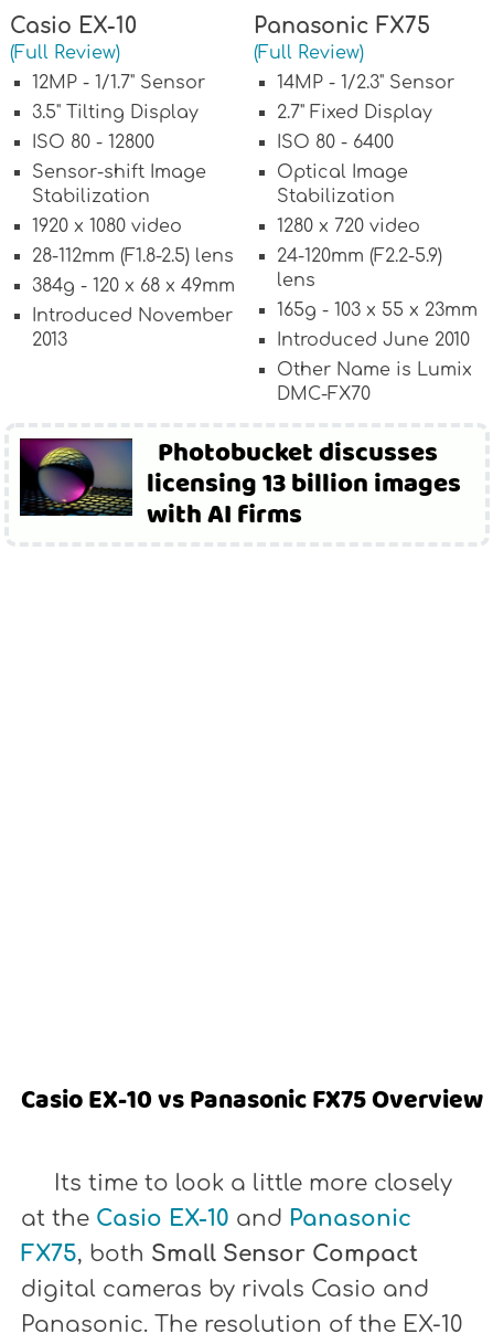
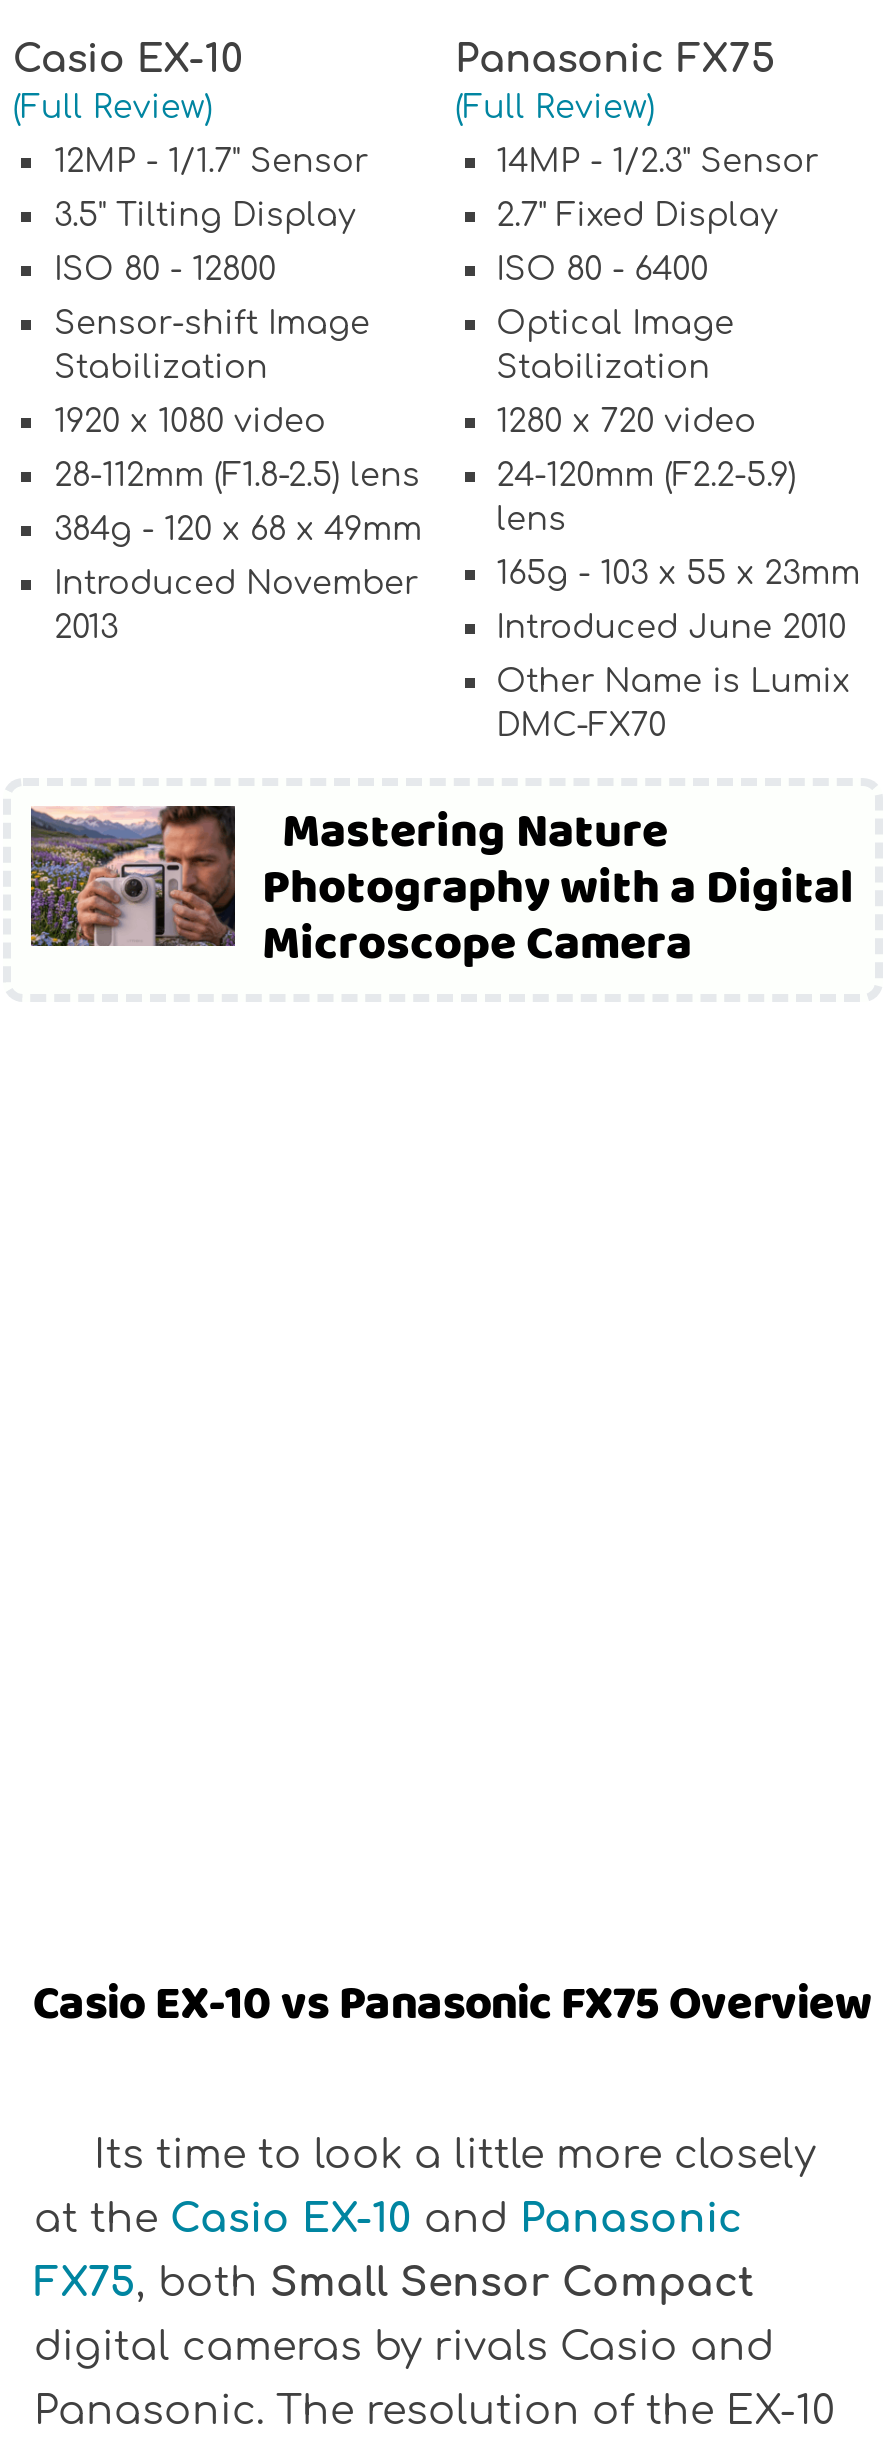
[19,433,462,537] [image] | Photobucket discusses | licensing 13 billion images | with AI firms -> [29,796,854,984] [image] | Mastering Nature | Photography with a Digital | Microscope Camera

